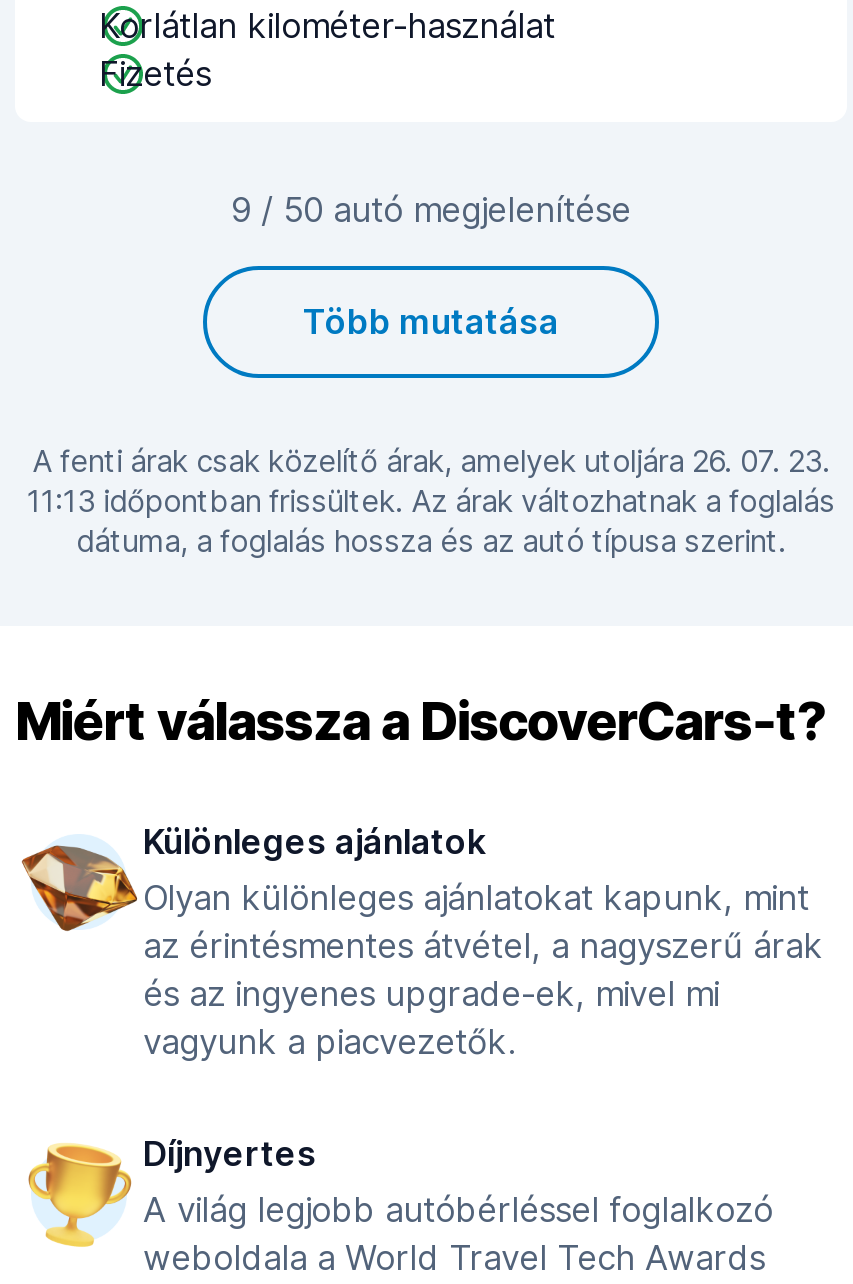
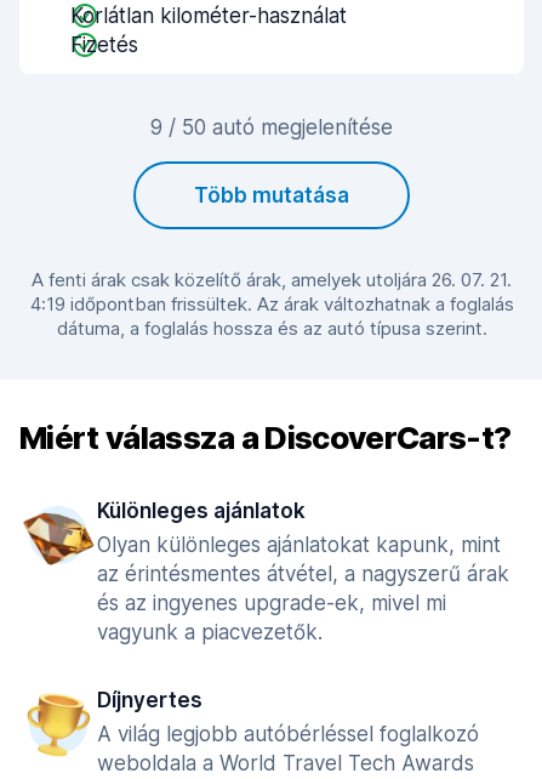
[32,442,830,480] A fenti árak csak közelítő árak, amelyek utoljára 26. 07. 23. -> [32,268,512,291] A fenti árak csak közelítő árak, amelyek utoljára 26. 07. 21.
[27,482,835,520] 11:13 időpontban frissültek. Az árak változhatnak a foglalás -> [30,292,514,315] 4:19 időpontban frissültek. Az árak változhatnak a foglalás

